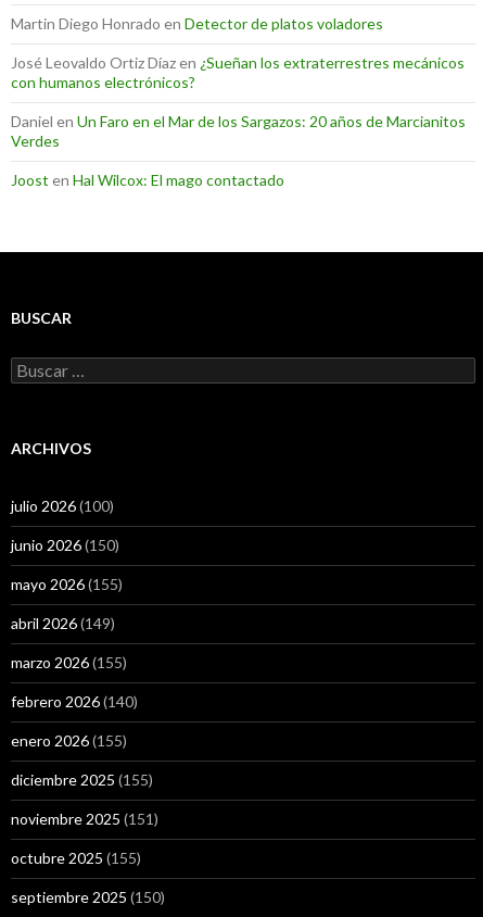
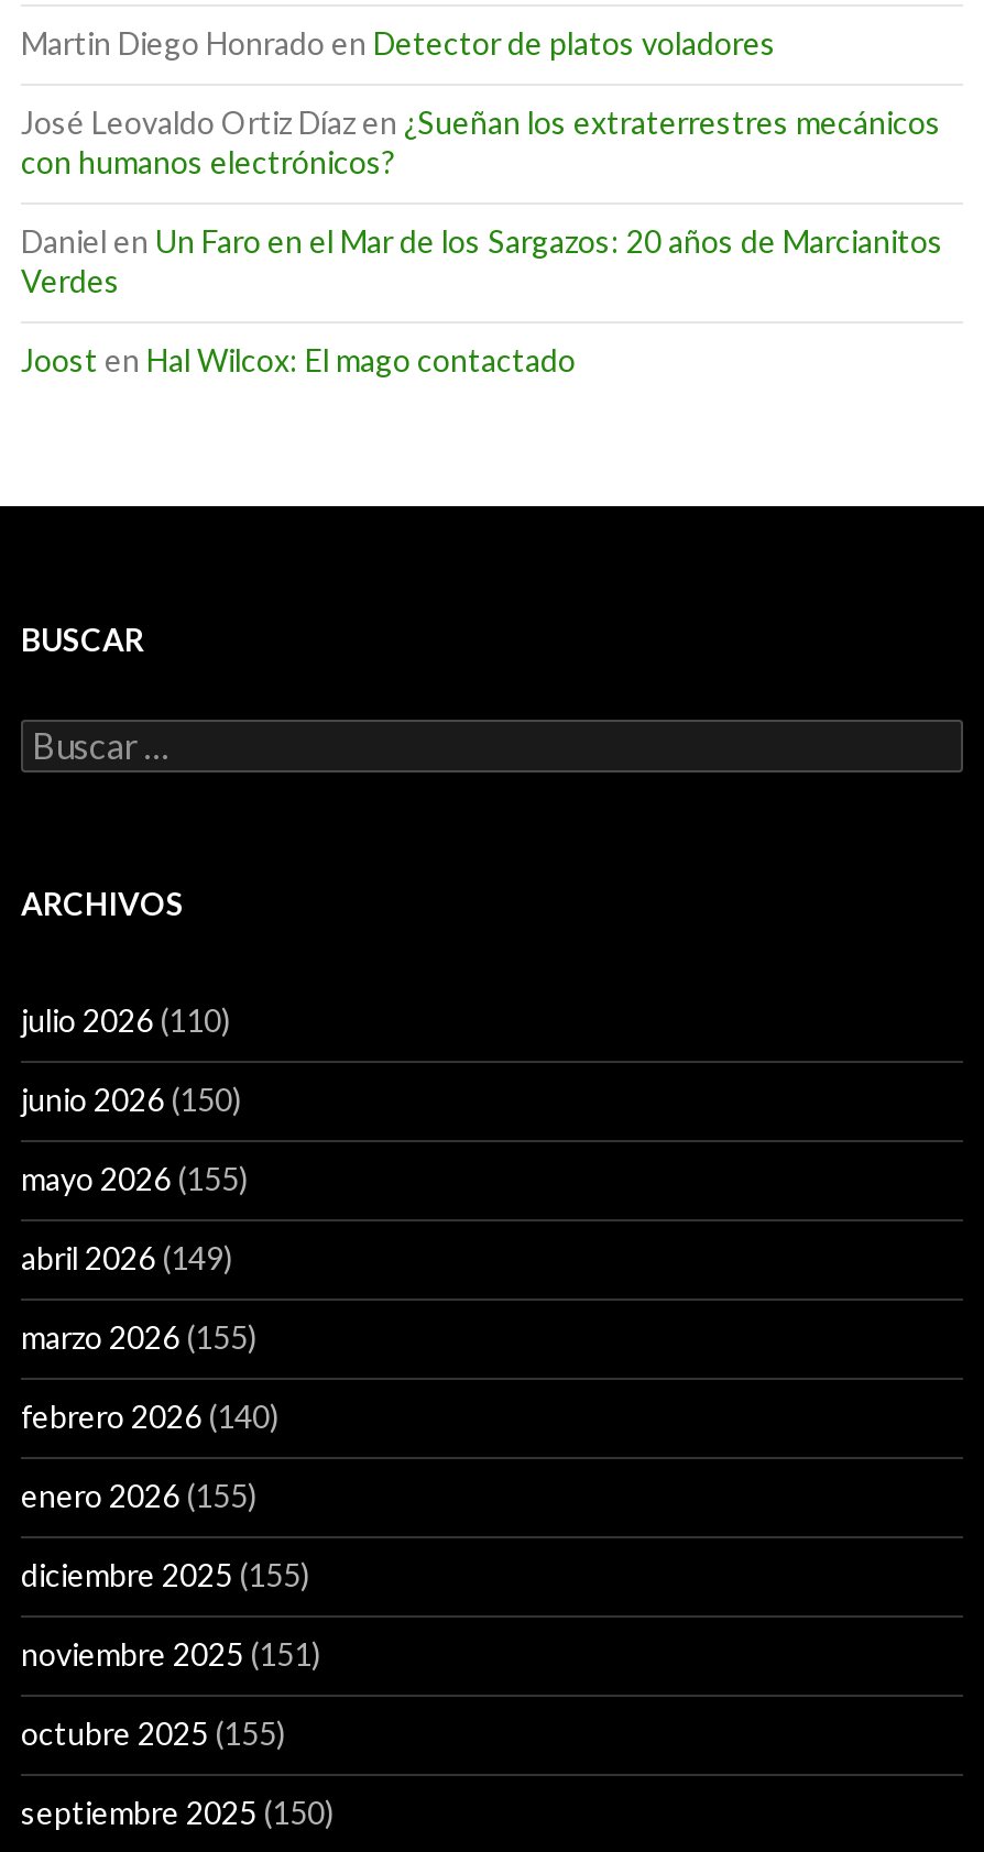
[11,497,114,515] julio 2026 (100) -> [21,1001,230,1039] julio 2026 (110)

